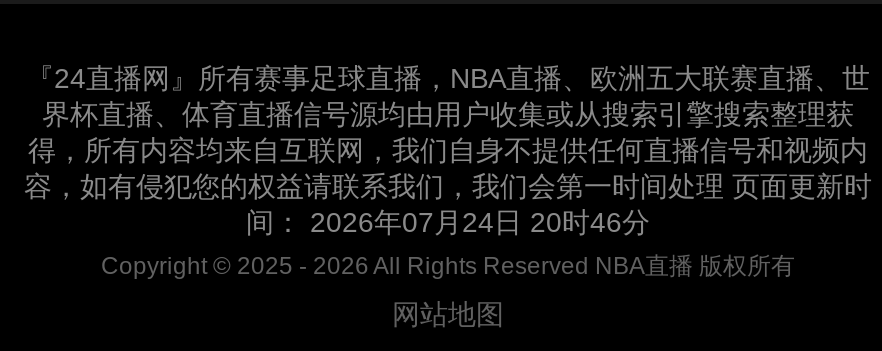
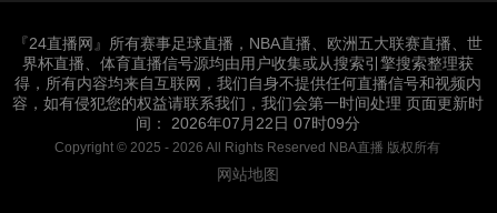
[246,206,650,238] 间： 2026年07月24日 20时46分 -> [136,114,360,132] 间： 2026年07月22日 07时09分

